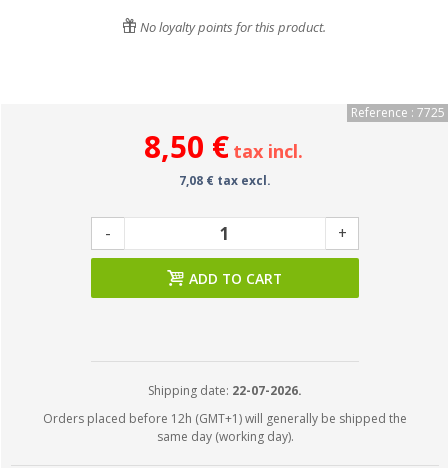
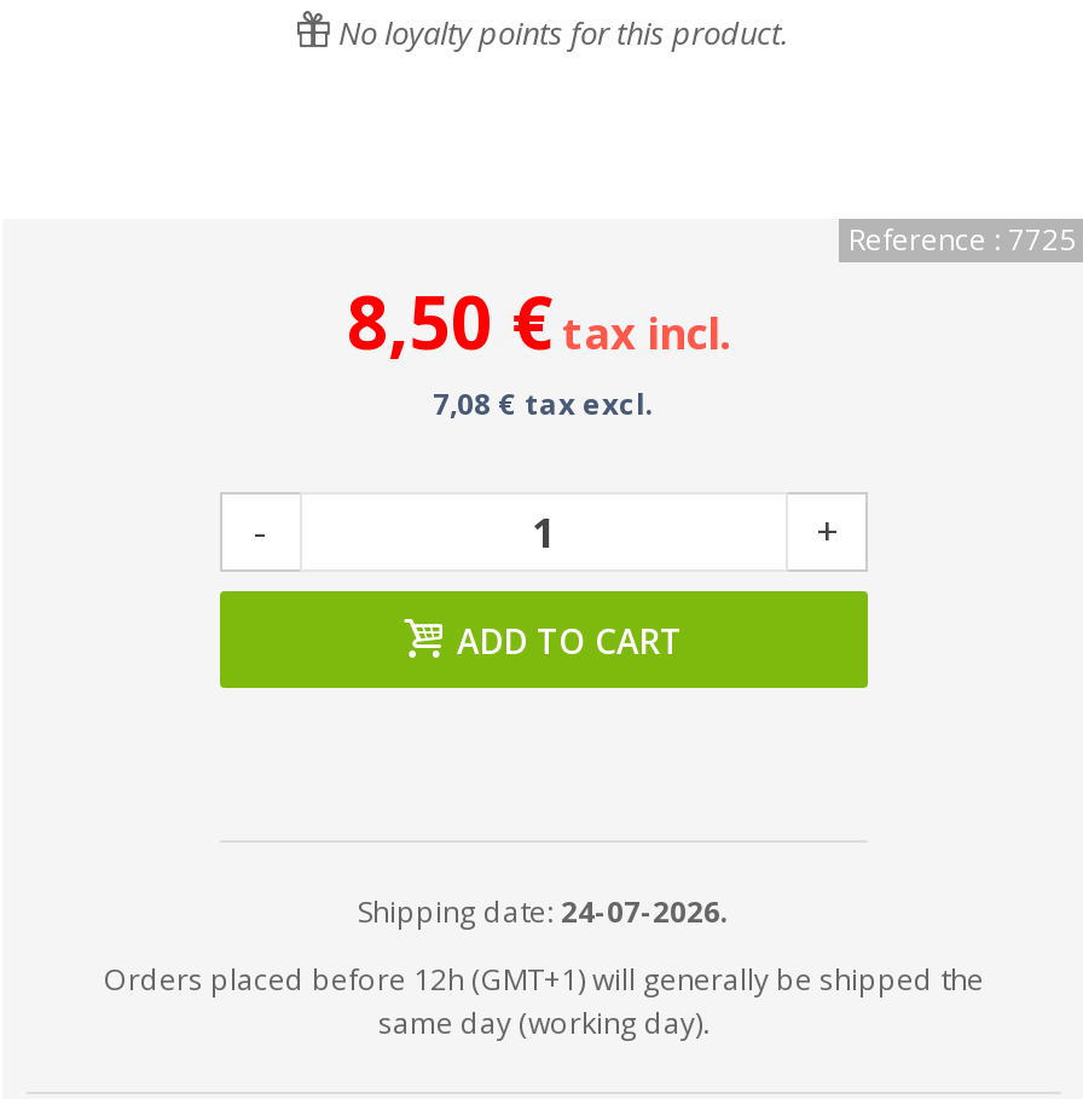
[148,382,302,399] Shipping date: 22-07-2026. -> [358,891,730,932] Shipping date: 24-07-2026.

